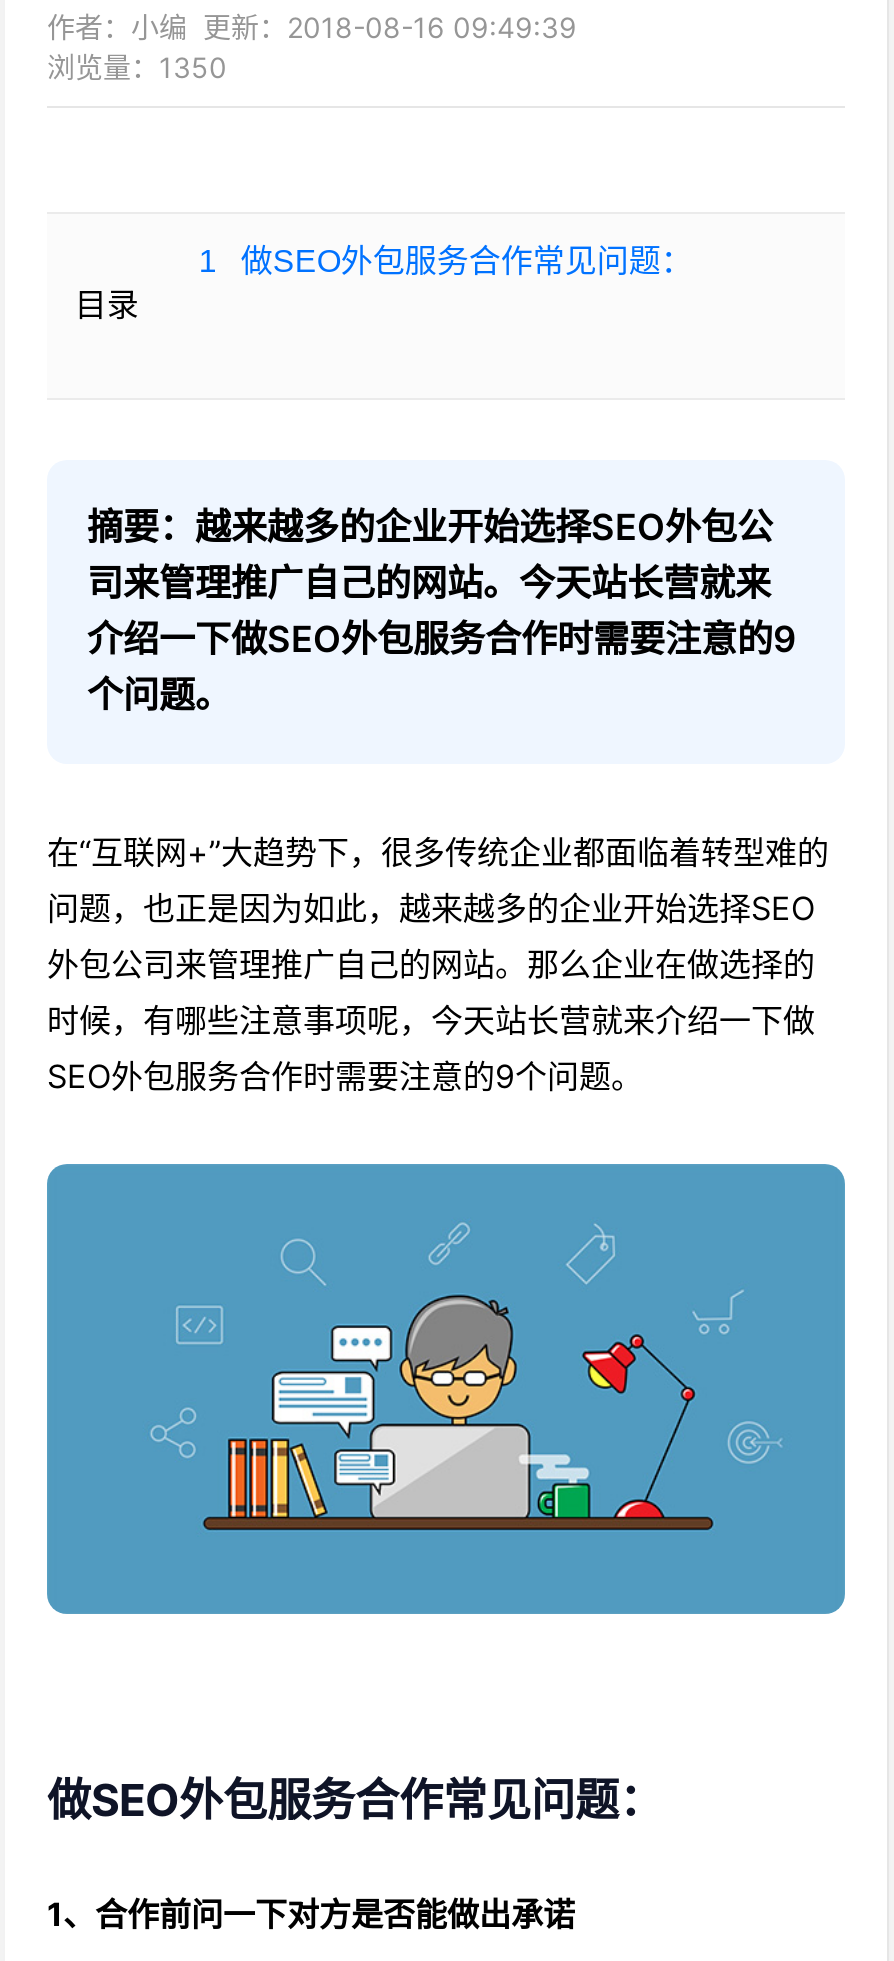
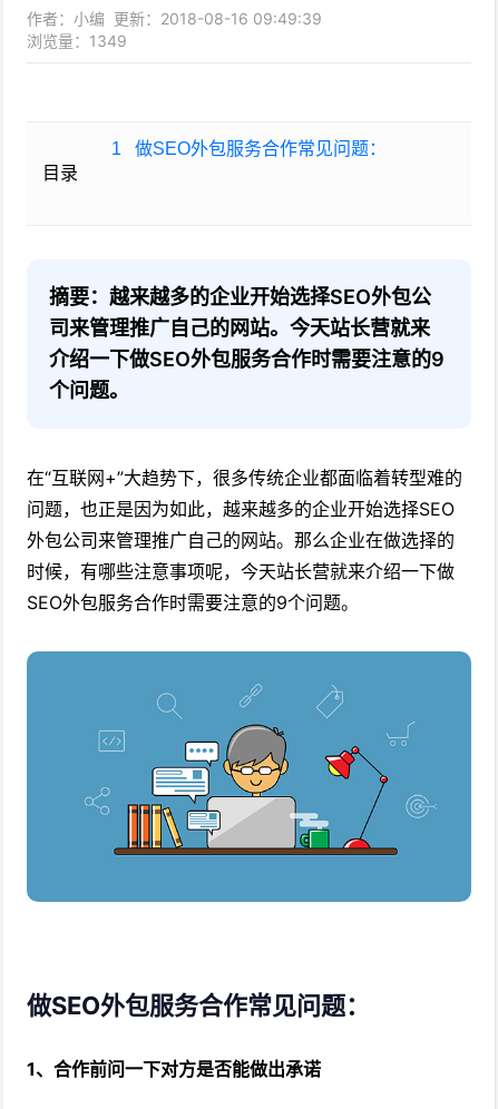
[47,50,227,84] 浏览量：1350 -> [27,31,127,50] 浏览量：1349

